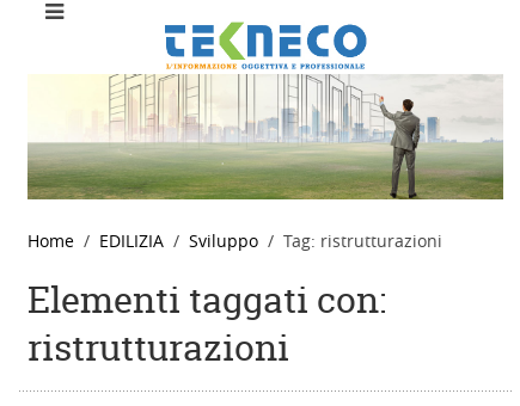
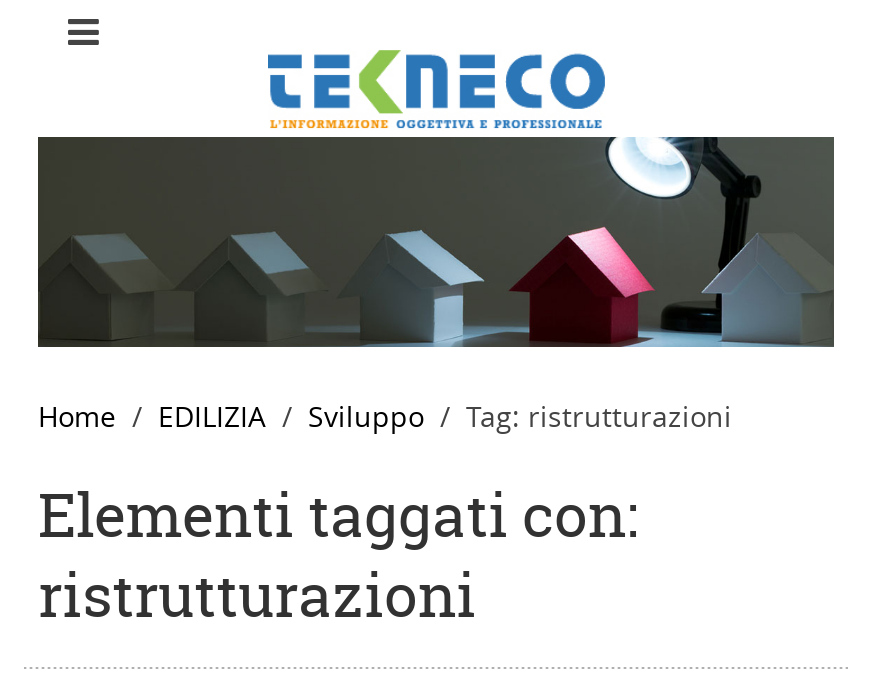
[26,74,504,201] [image] -> [36,135,836,349] [image]

